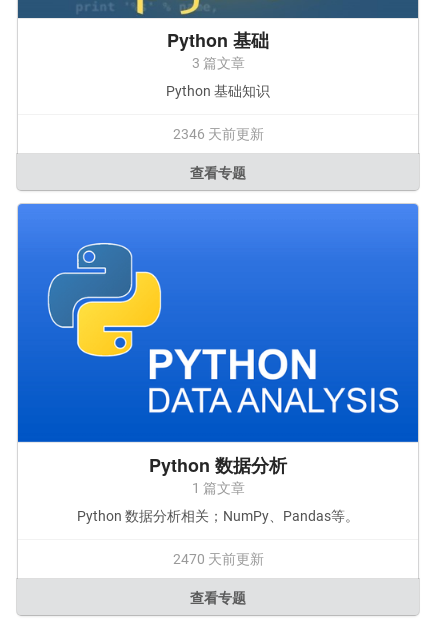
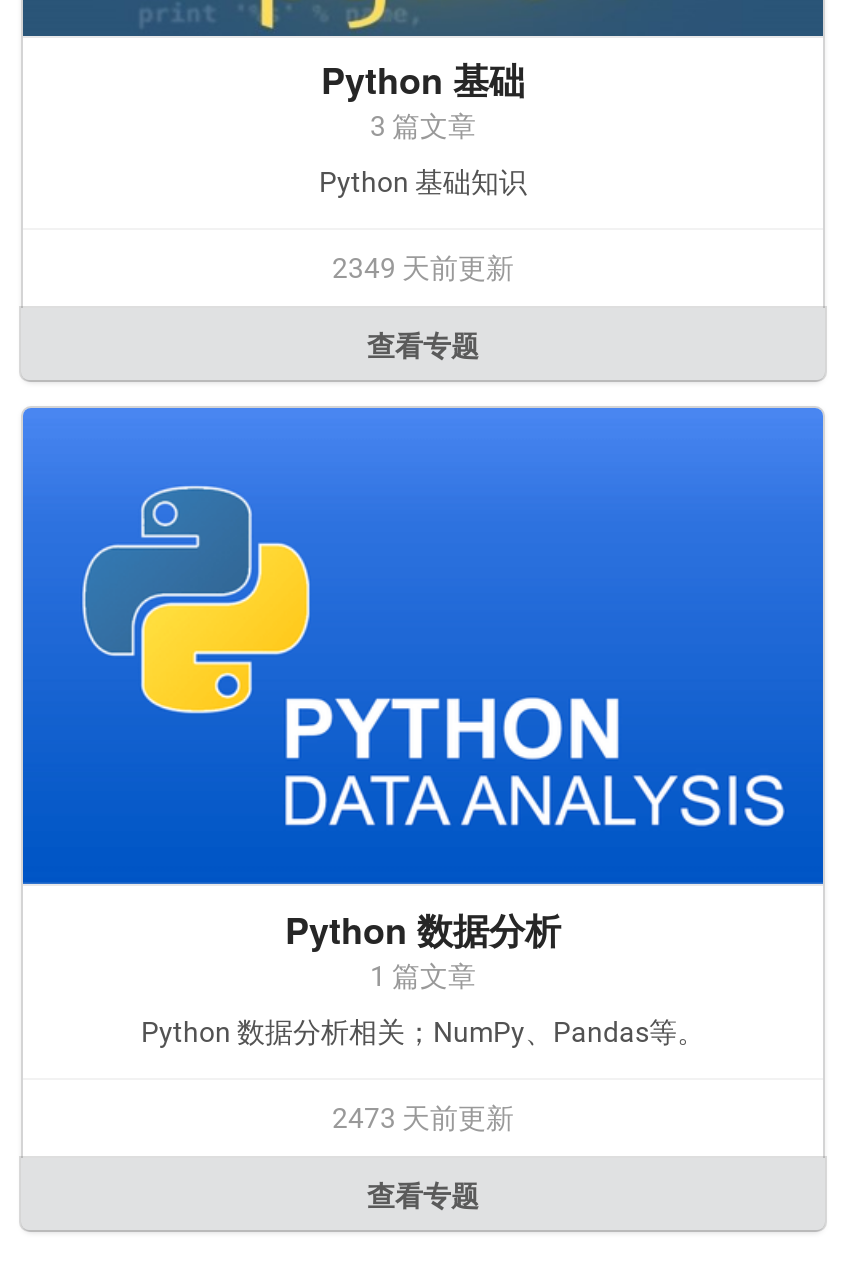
[172,126,263,142] 2346 天前更新 -> [332,253,514,285] 2349 天前更新
[172,551,263,567] 2470 天前更新 -> [332,1102,514,1134] 2473 天前更新

